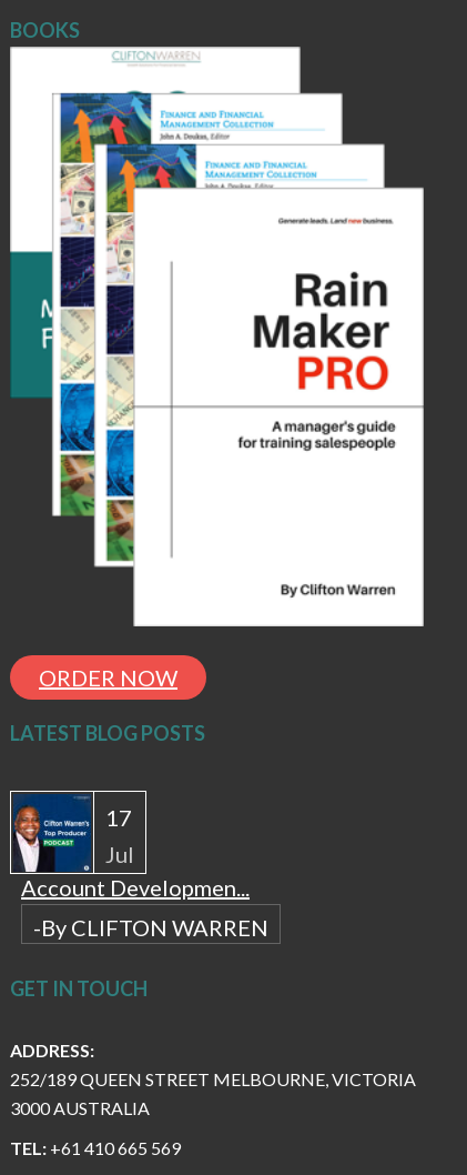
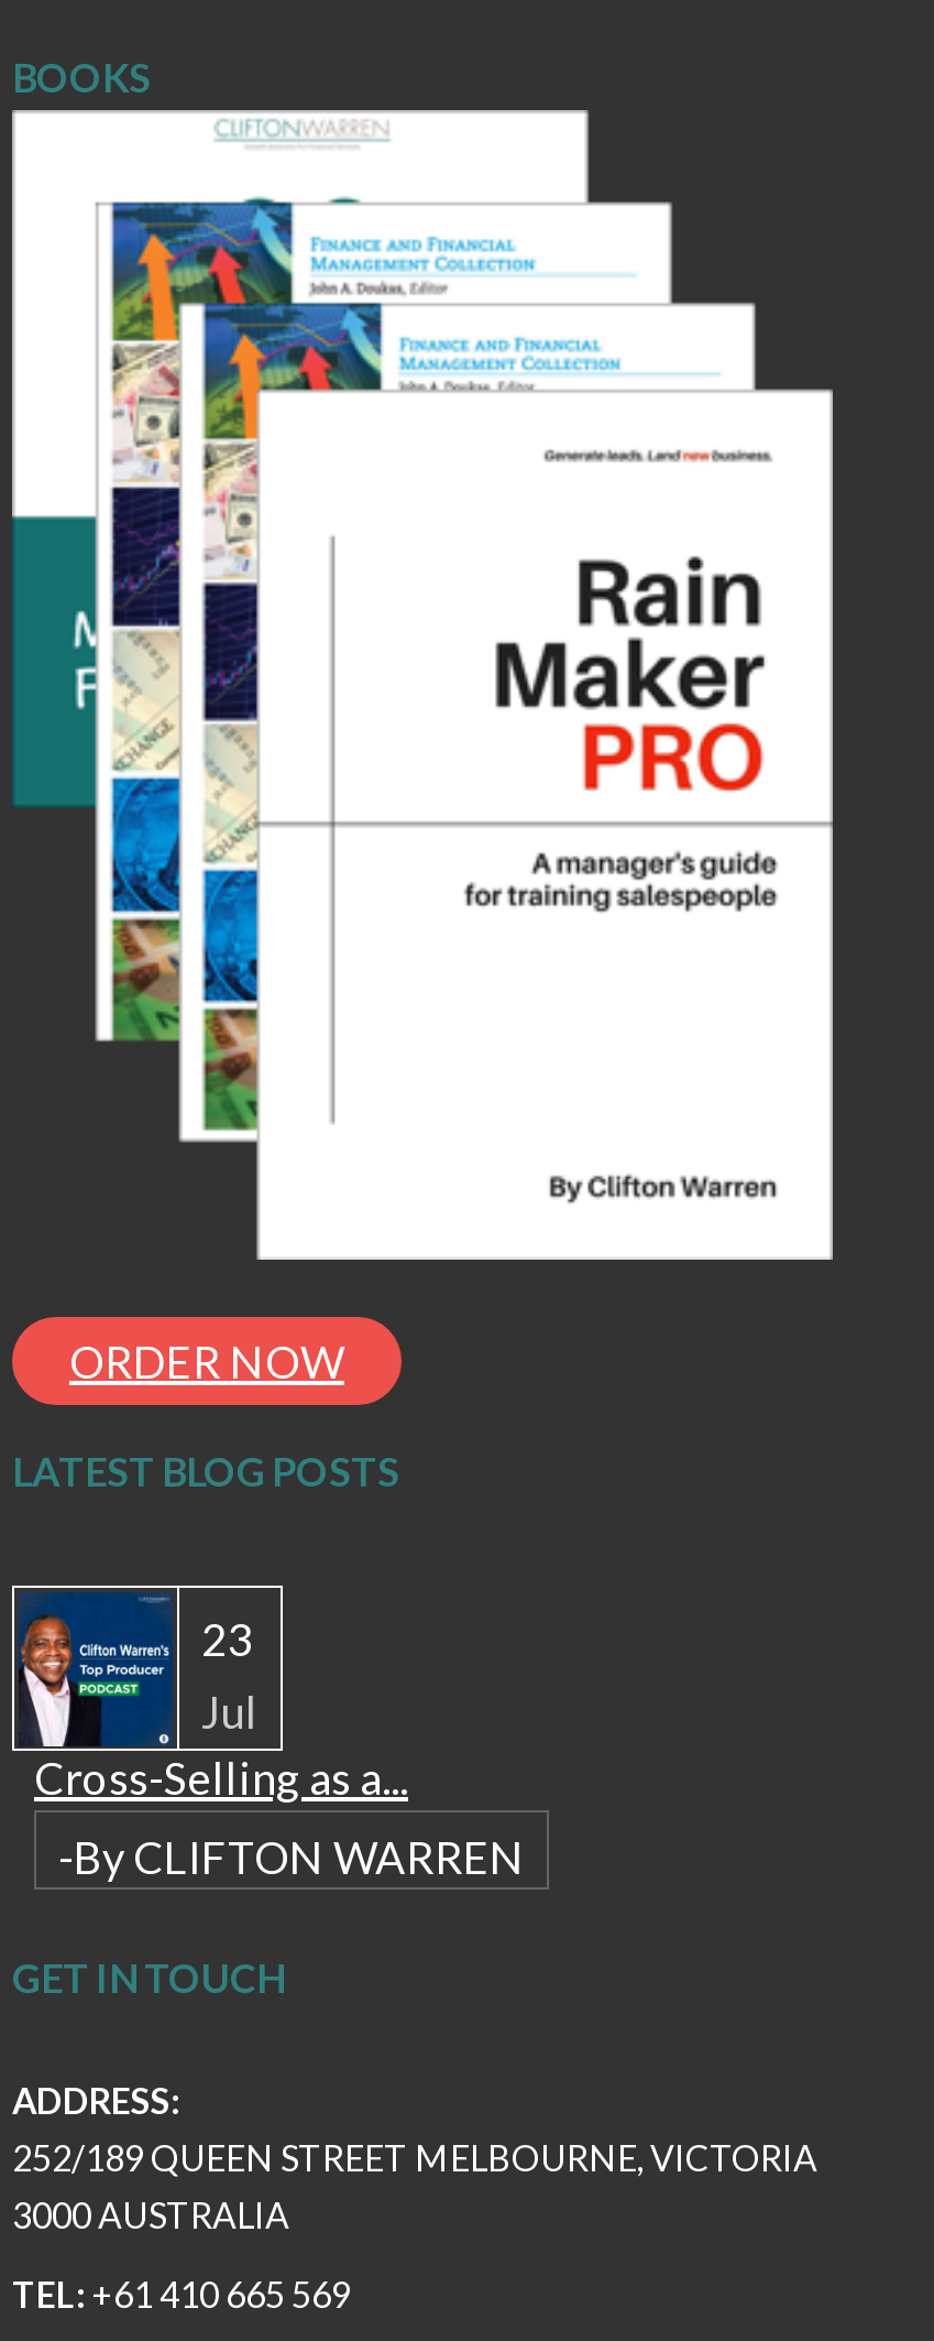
[105,804,132,831] 17 -> [201,1612,254,1665] 23
[21,874,250,901] Account Developmen... -> [34,1751,408,1804] Cross-Selling as a...

